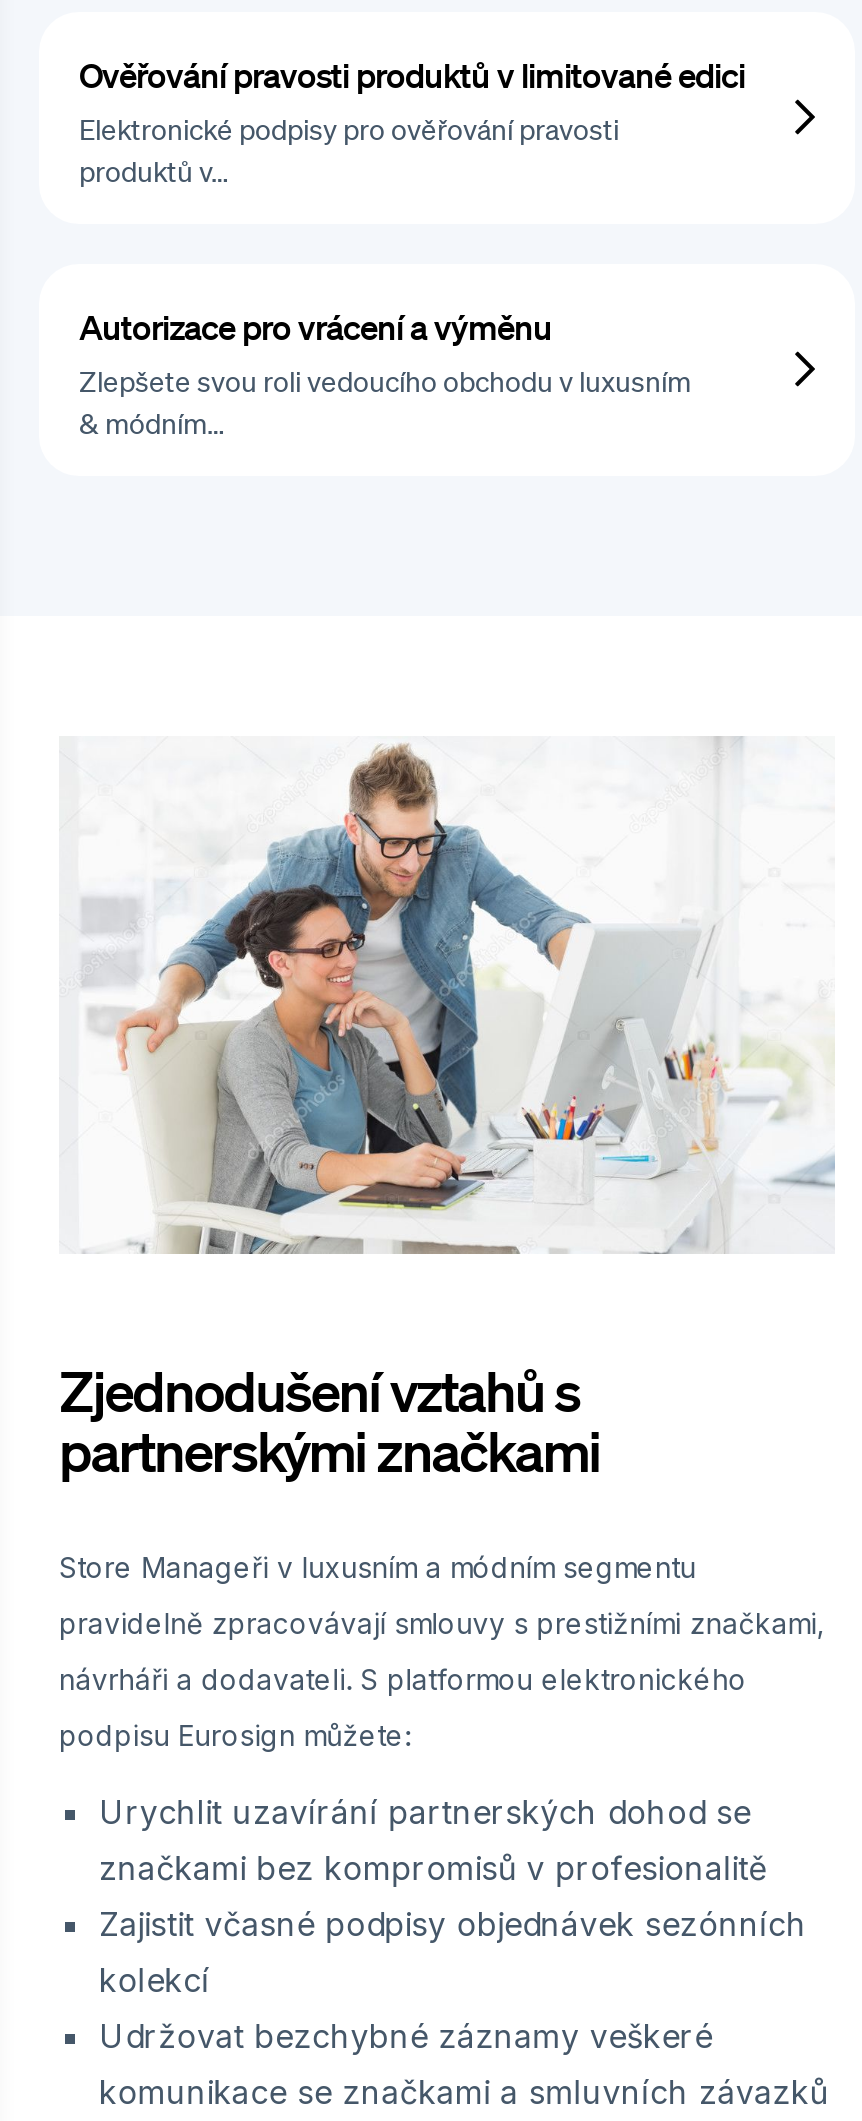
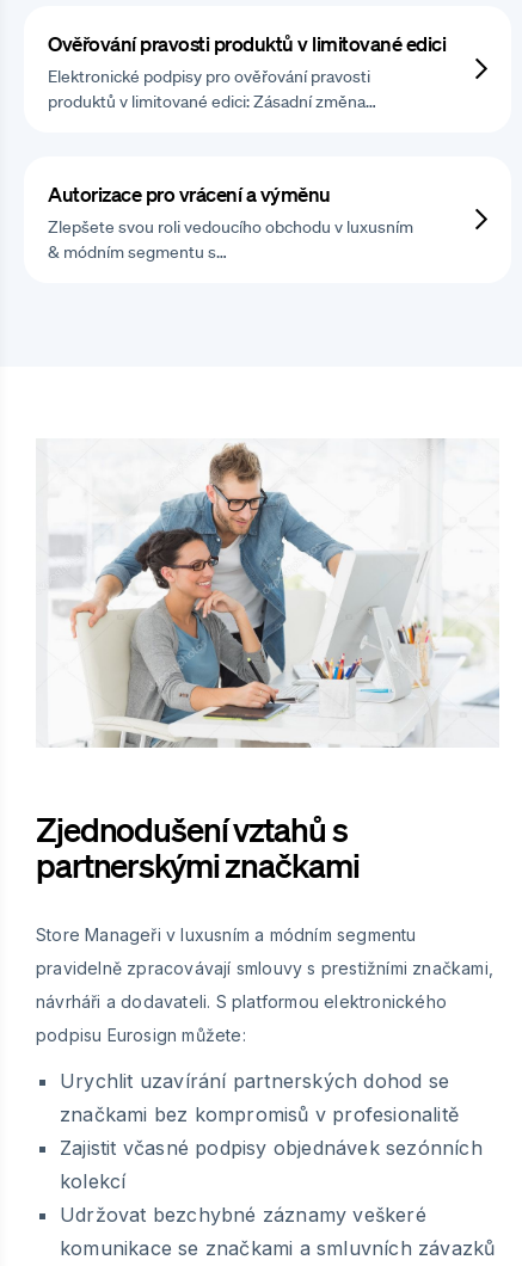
[79,154,229,190] produktů v… -> [48,91,376,112] produktů v limitované edici: Zásadní změna…
[79,406,225,442] & módním… -> [48,241,227,263] & módním segmentu s…

